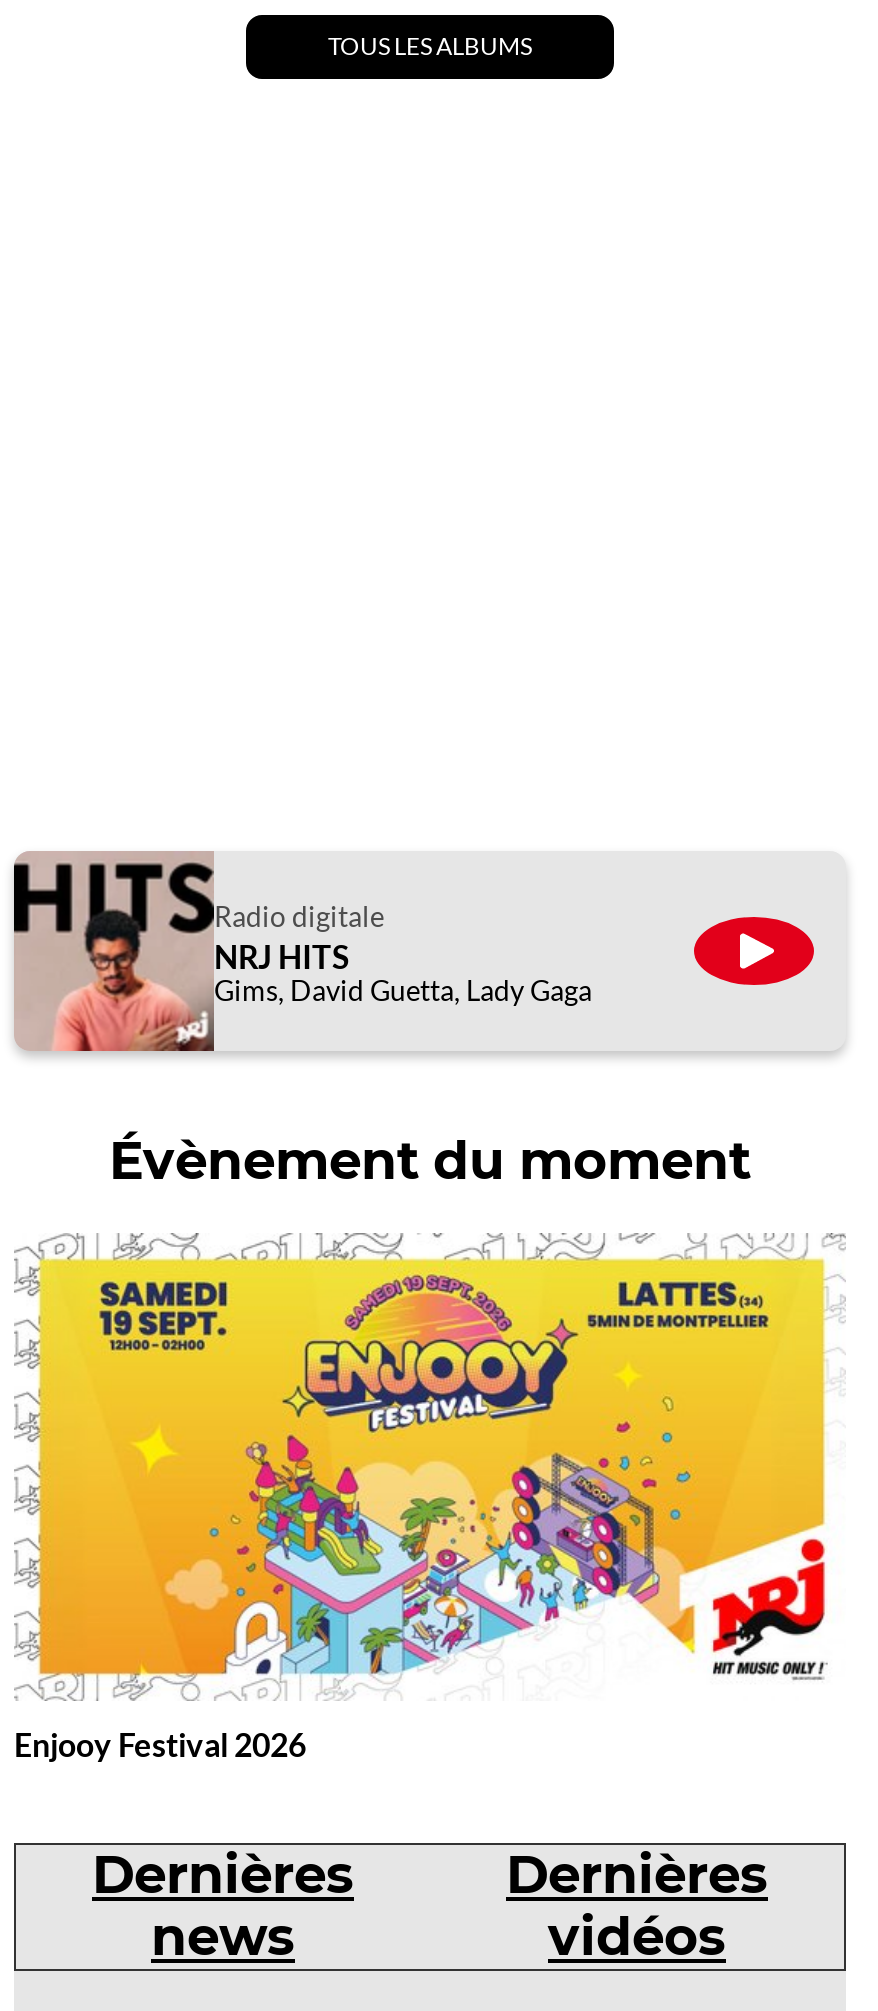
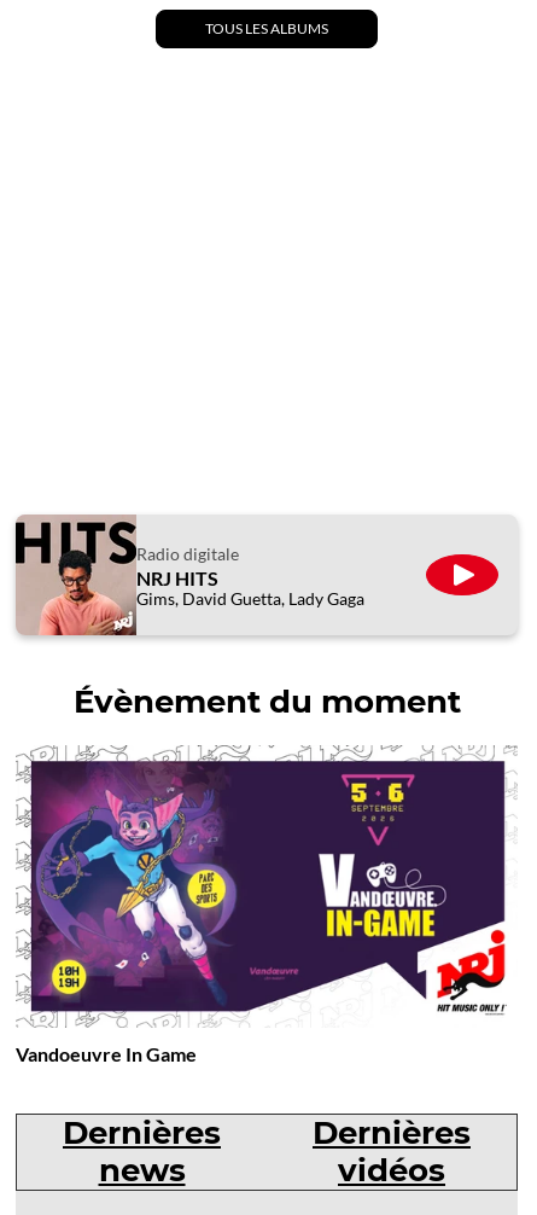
[14,1257,826,1762] [image] | Enjooy Festival 2026 -> [16,760,506,1065] [image] | Vandoeuvre In Game

